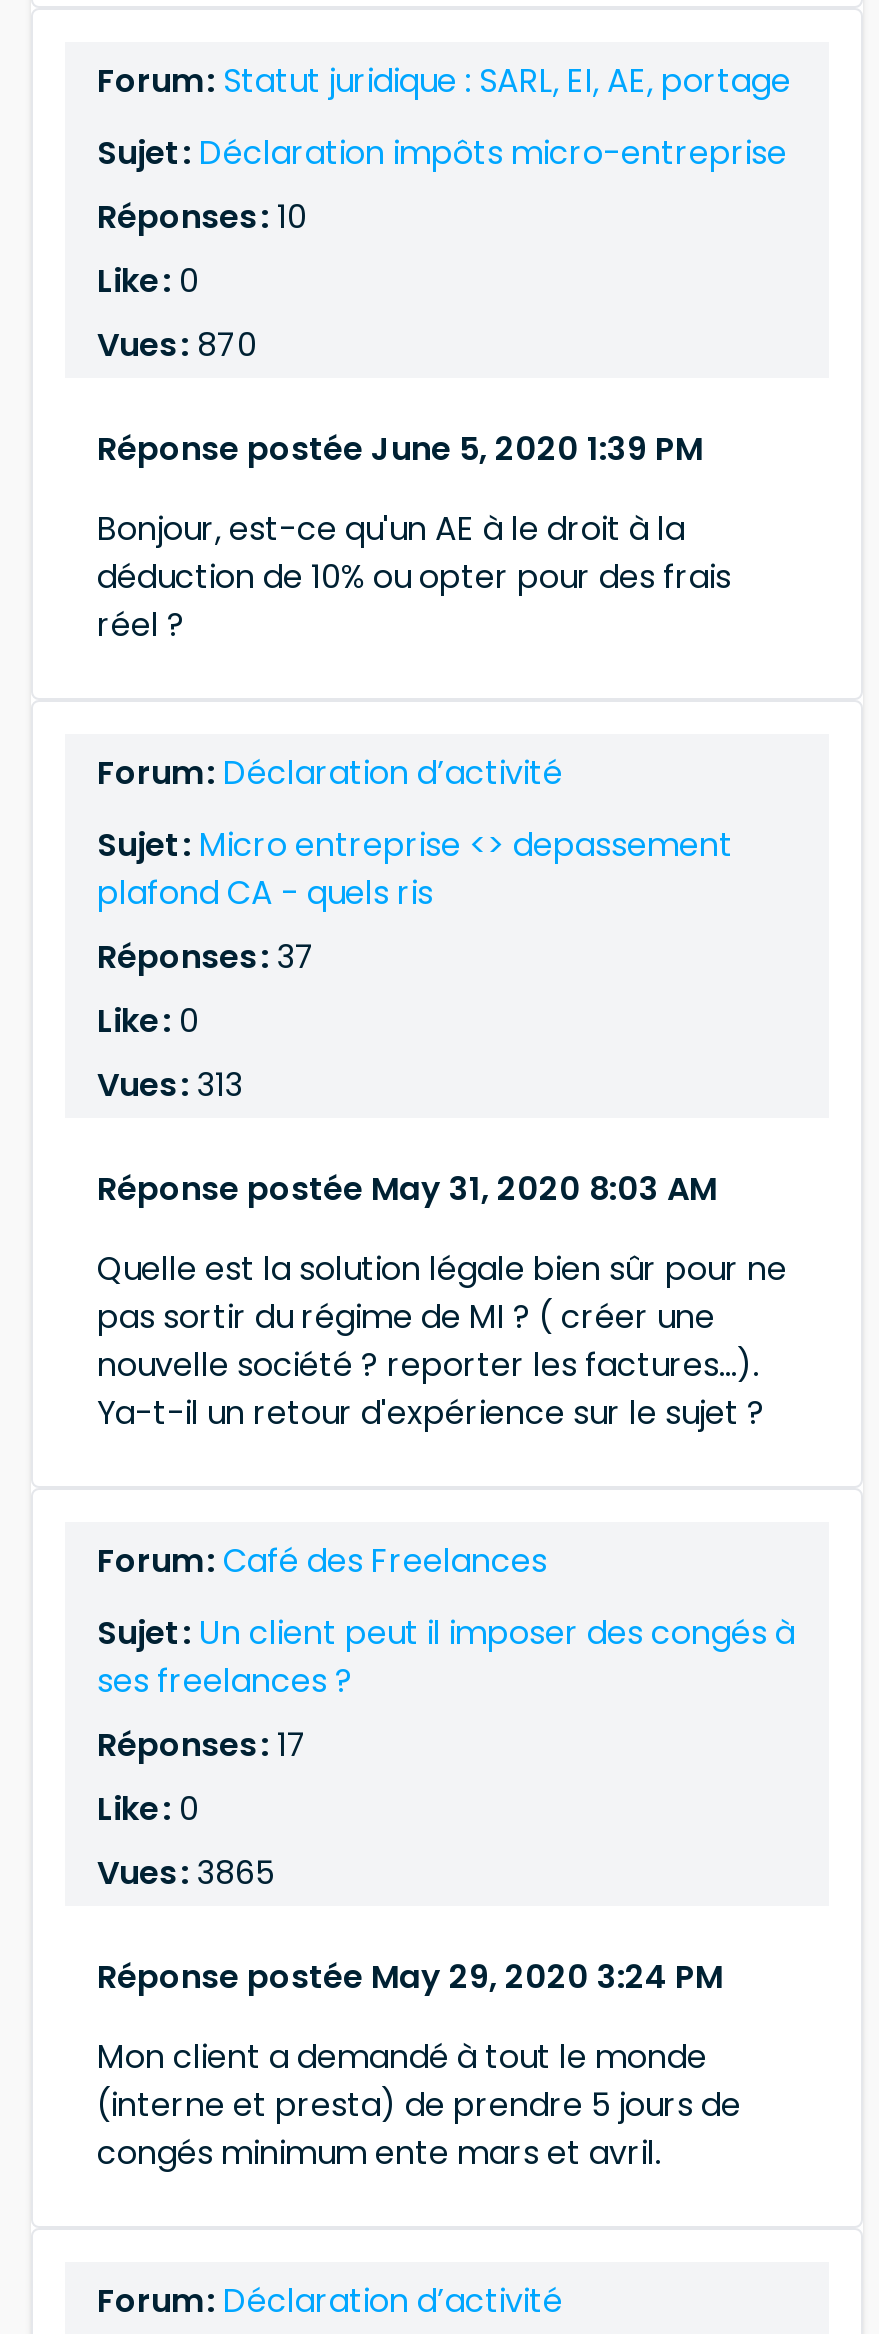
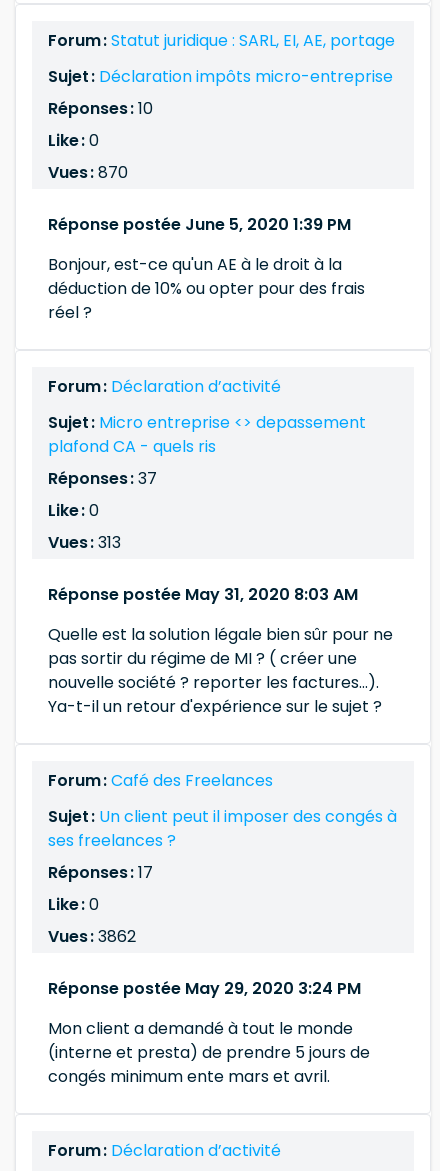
[97,1850,275,1896] Vues : 3865 -> [48,925,136,948] Vues : 3862

